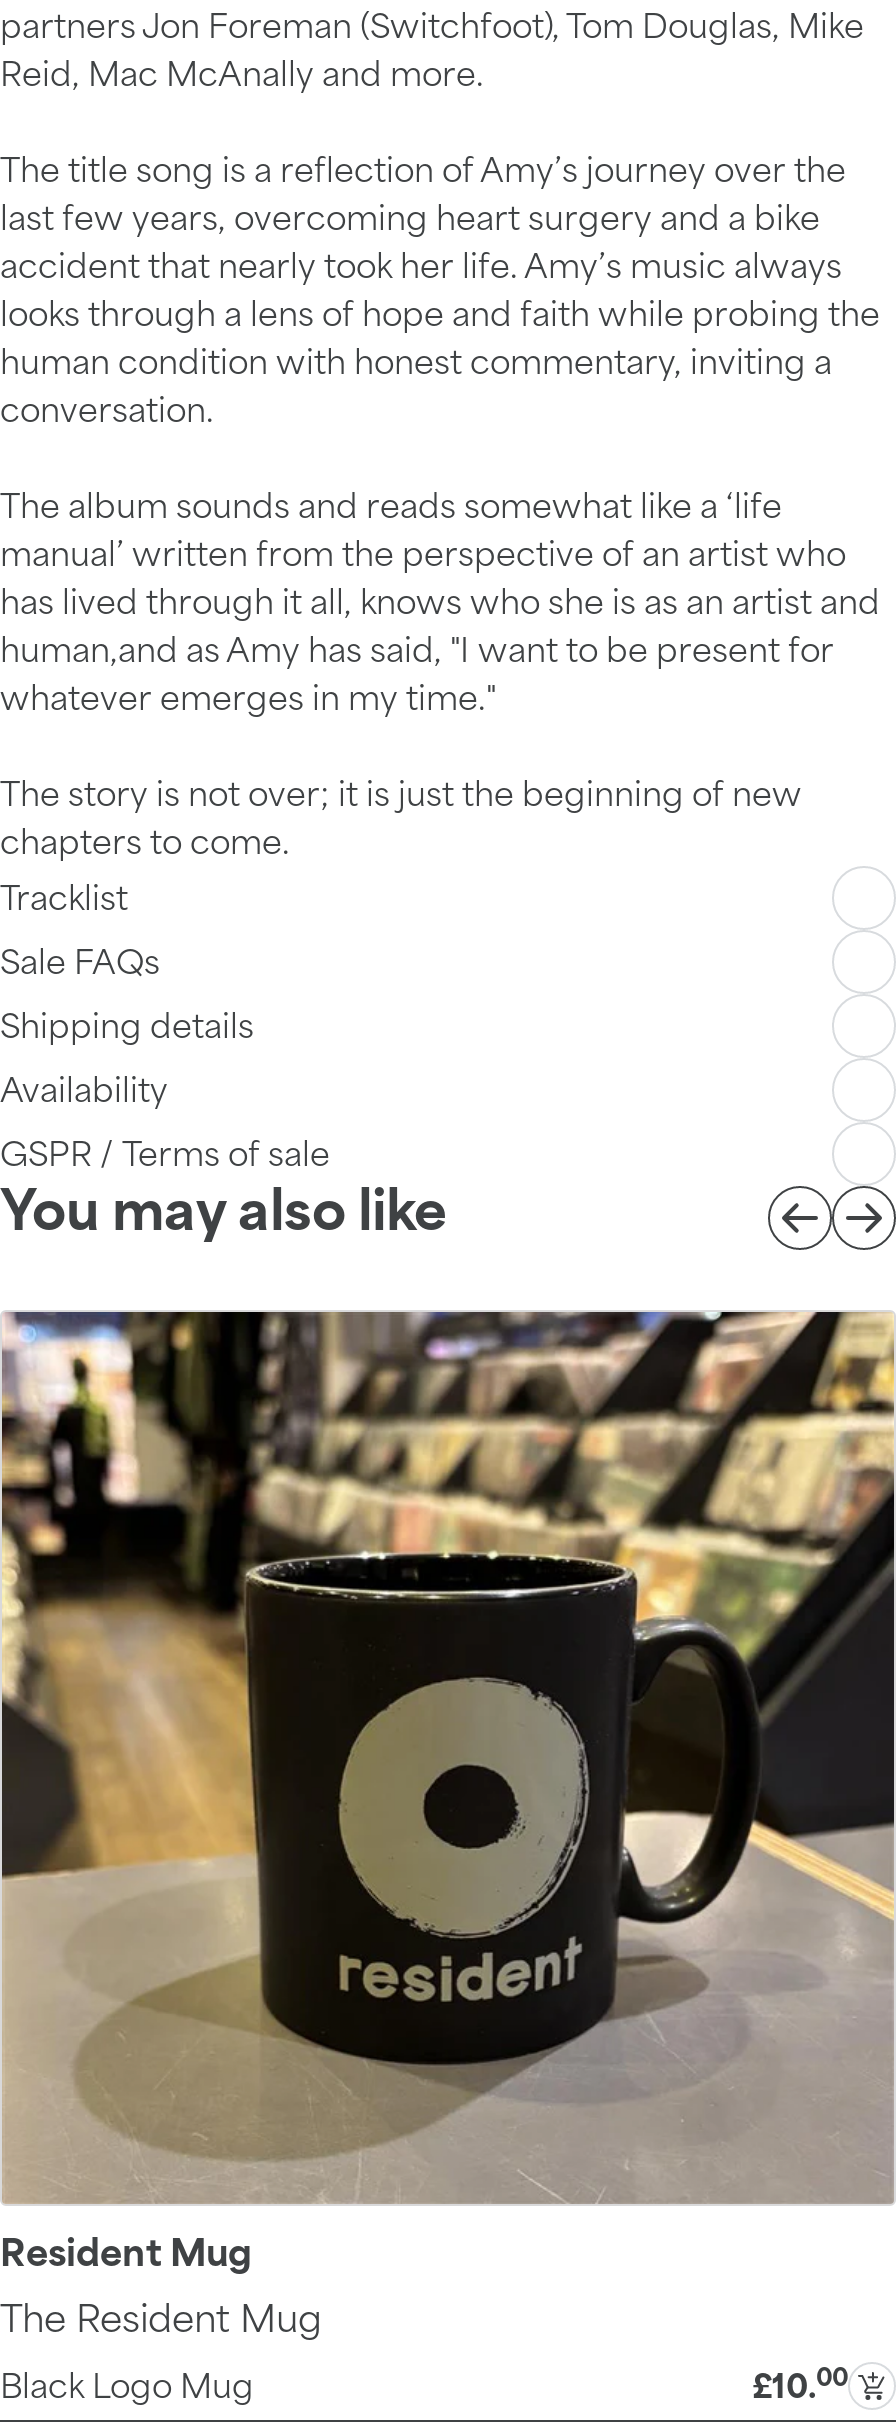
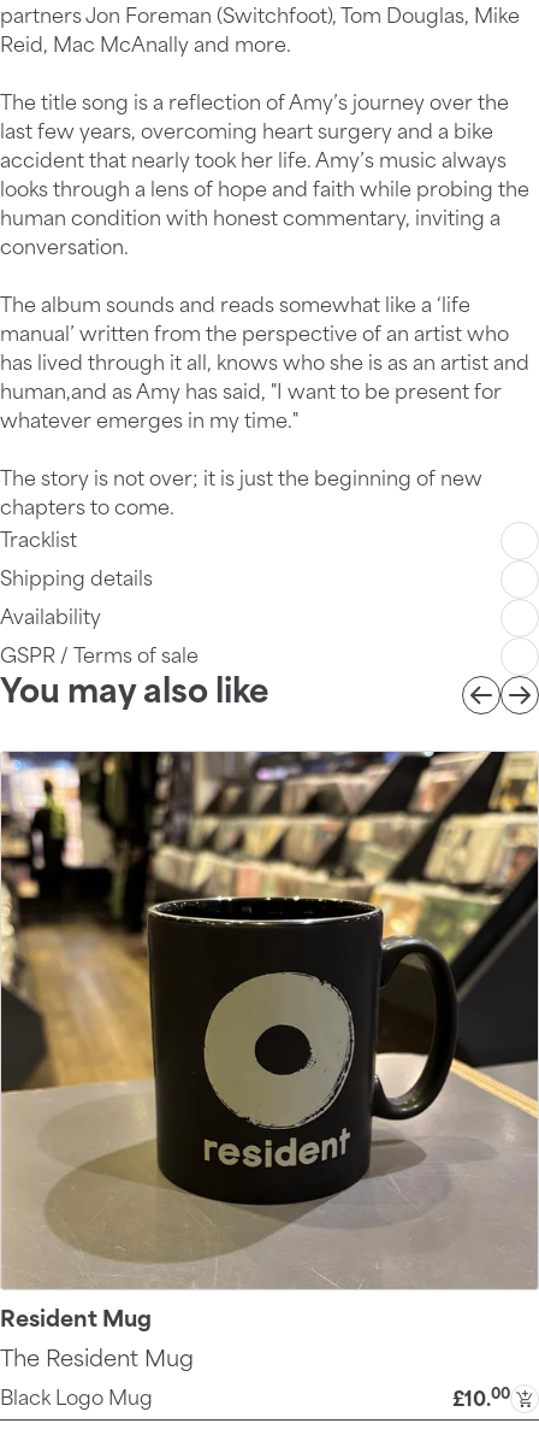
[0,941,160,981] Sale FAQs -> none

